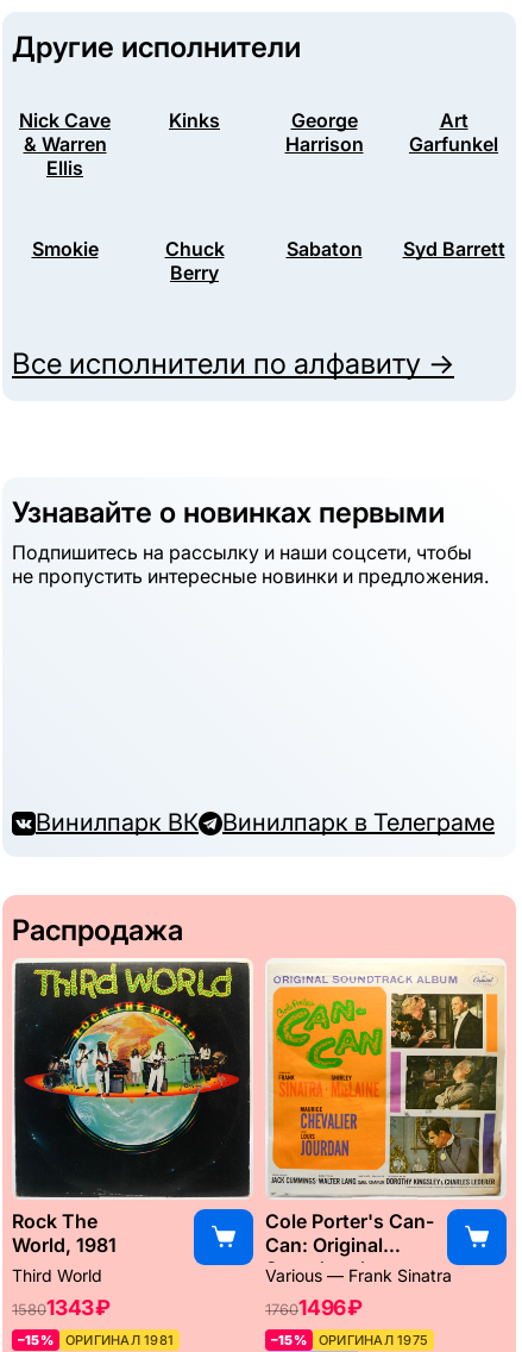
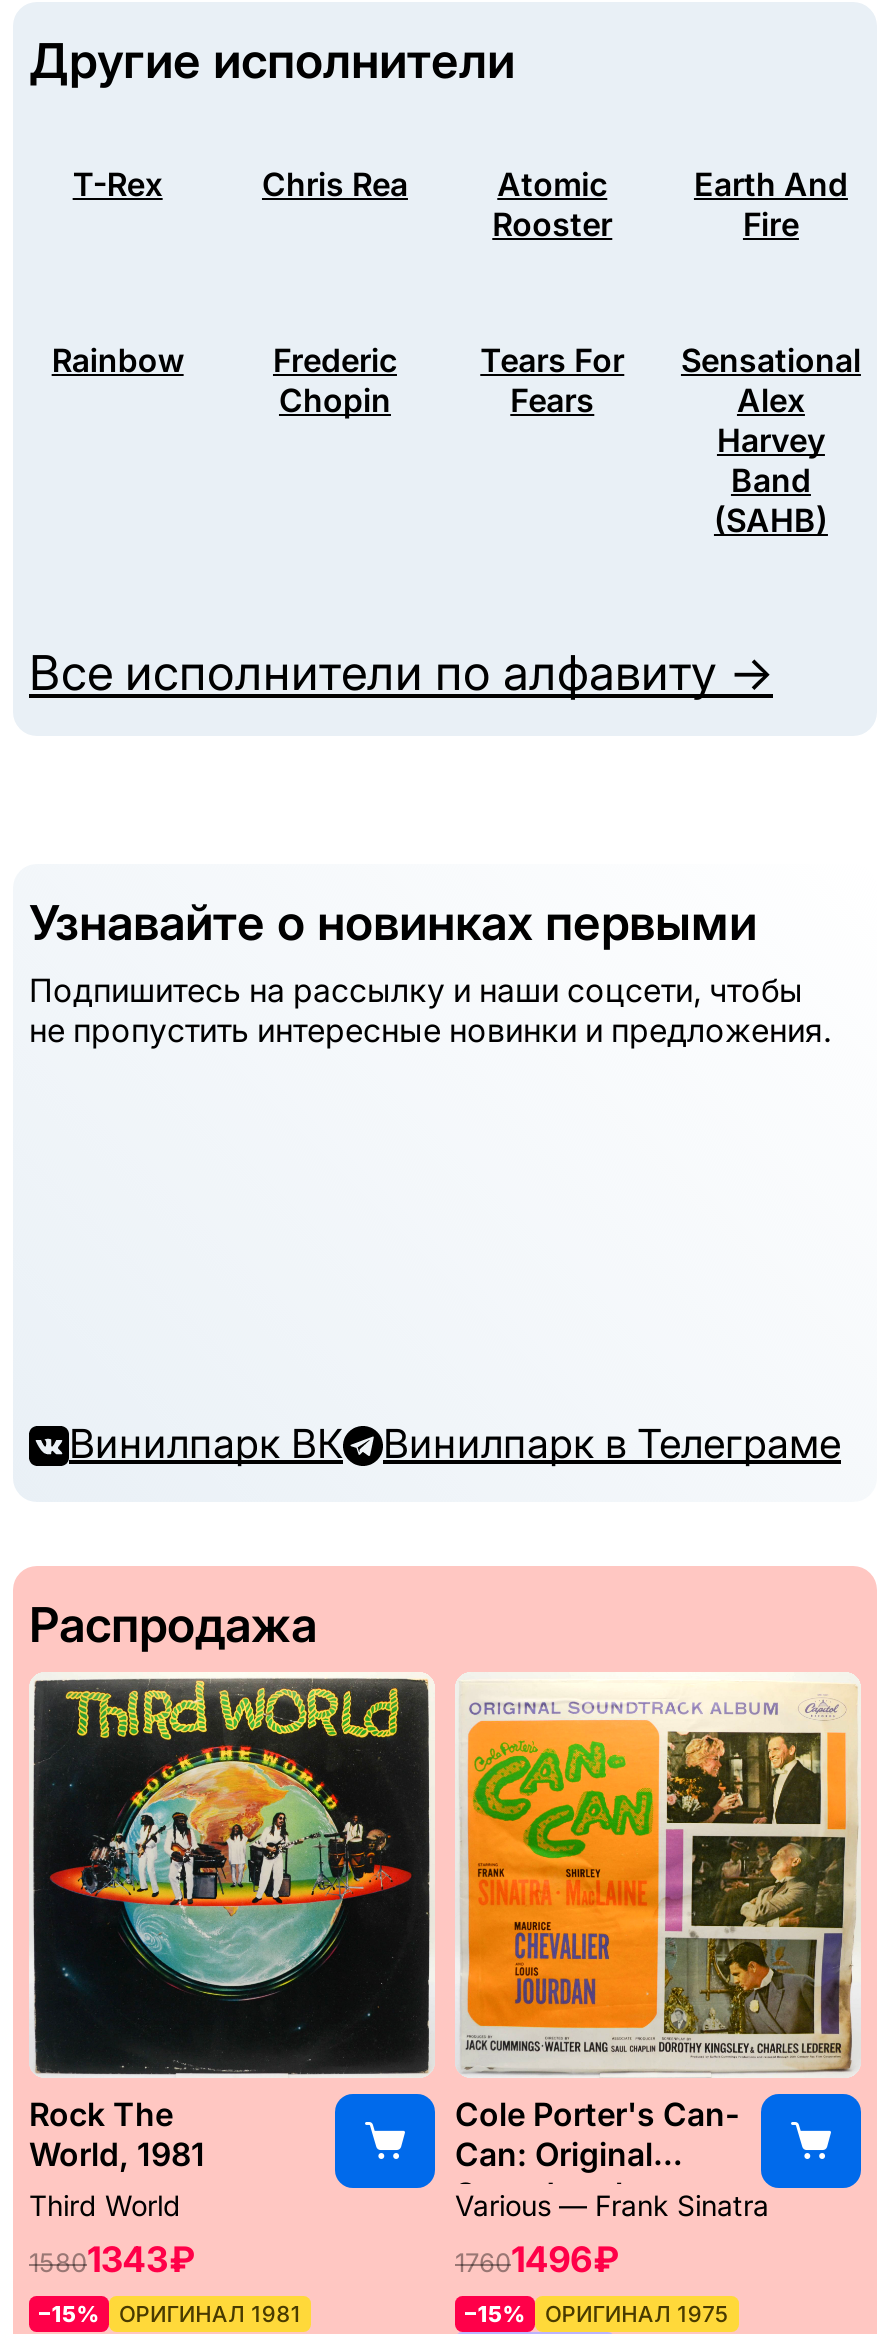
[19,109,111,180] Nick Cave | & Warren | Ellis -> [73,165,612,245] T-Rex | Chris Rea | Atomic | Rooster
[169,109,363,157] Kinks | George | Harrison -> [694,165,848,245] Earth And | Fire
[409,109,498,157] Art | Garfunkel -> [52,341,397,421] Rainbow | Frederic | Chopin
[32,237,224,285] Smokie | Chuck | Berry -> [480,341,624,421] Tears For | Fears
[286,237,505,261] Sabaton | Syd Barrett -> [681,341,861,541] Sensational | Alex | Harvey | Band | (SAHB)

